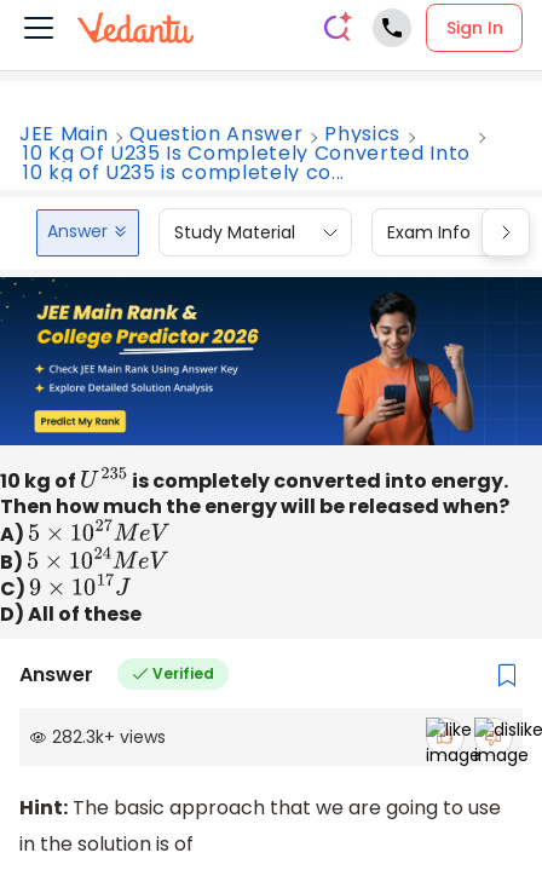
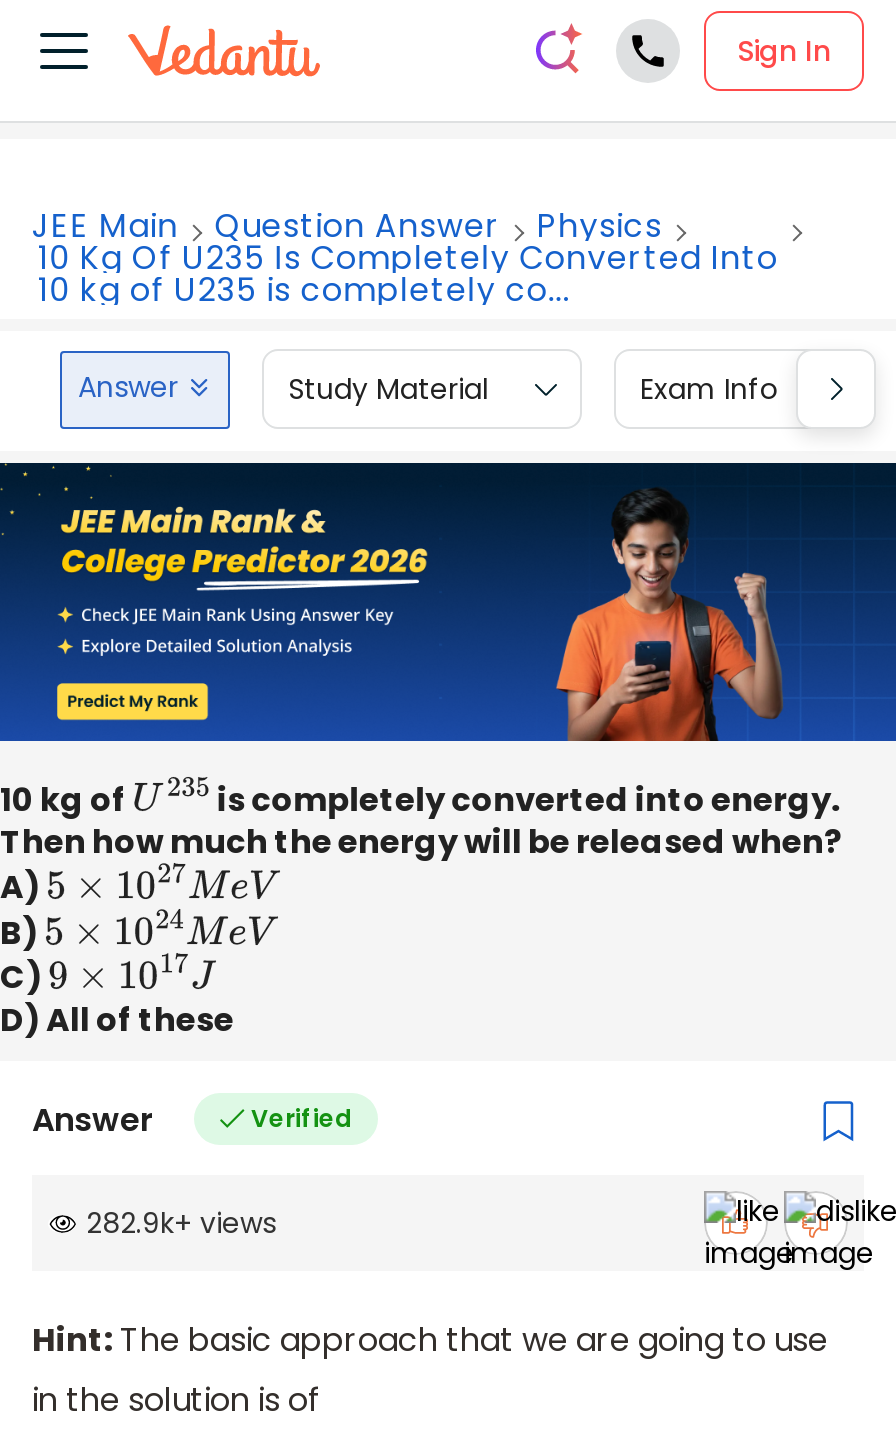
[52,725,166,749] 282.3k+ views -> [86,1203,276,1243] 282.9k+ views

